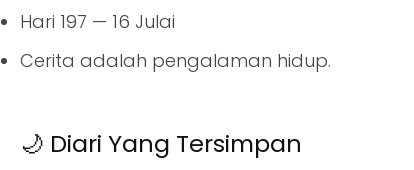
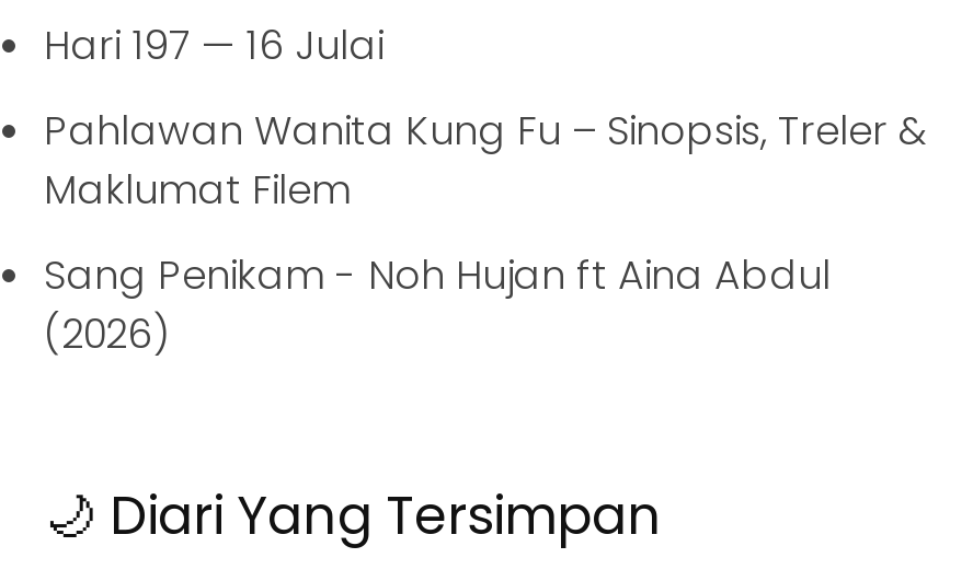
[20,48,331,73] Cerita adalah pengalaman hidup. -> [44,102,927,360] Pahlawan Wanita Kung Fu – Sinopsis, Treler & | Maklumat Filem | Sang Penikam - Noh Hujan ft Aina Abdul | (2026)

